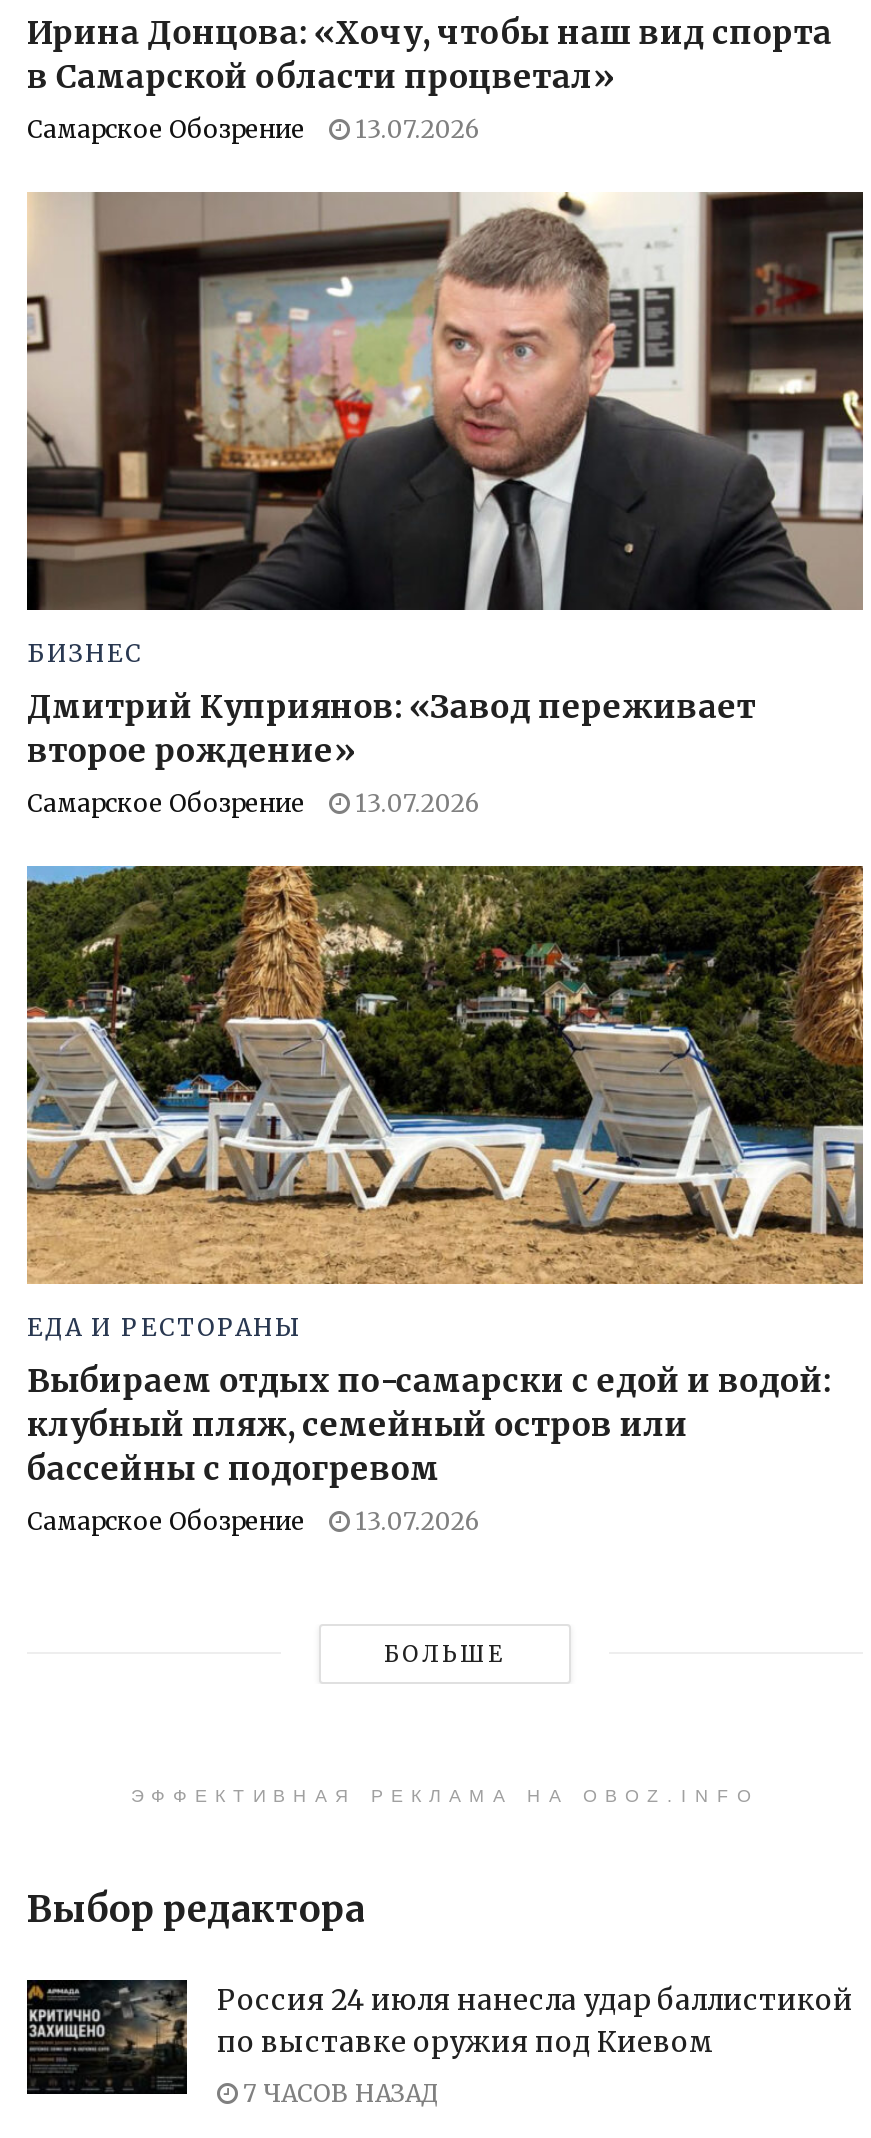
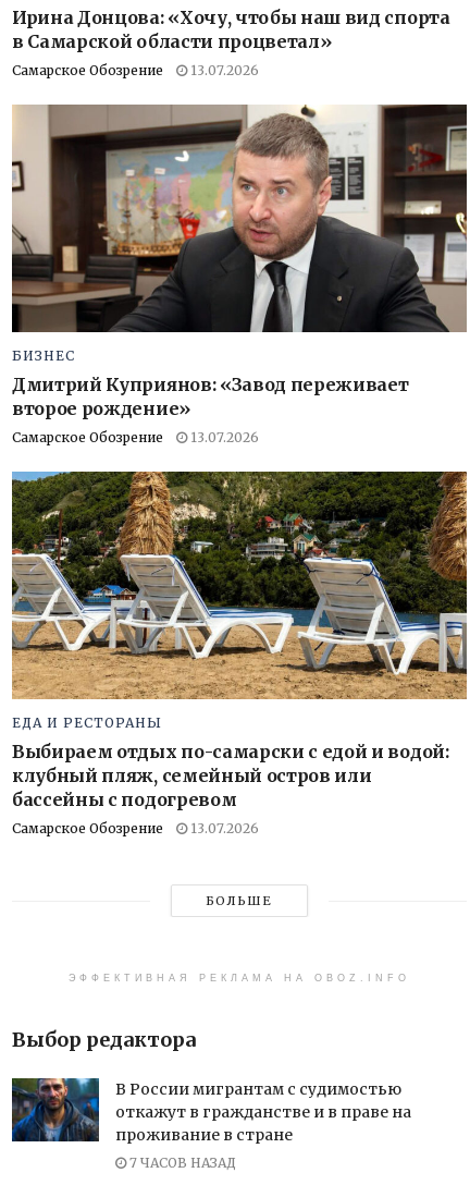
[25,1978,853,2096] [image] | Россия 24 июля нанесла удар баллистикой | по выставке оружия под Киевом -> [11,1077,411,1145] [image] | В России мигрантам с судимостью | откажут в гражданстве и в праве на | проживание в стране

